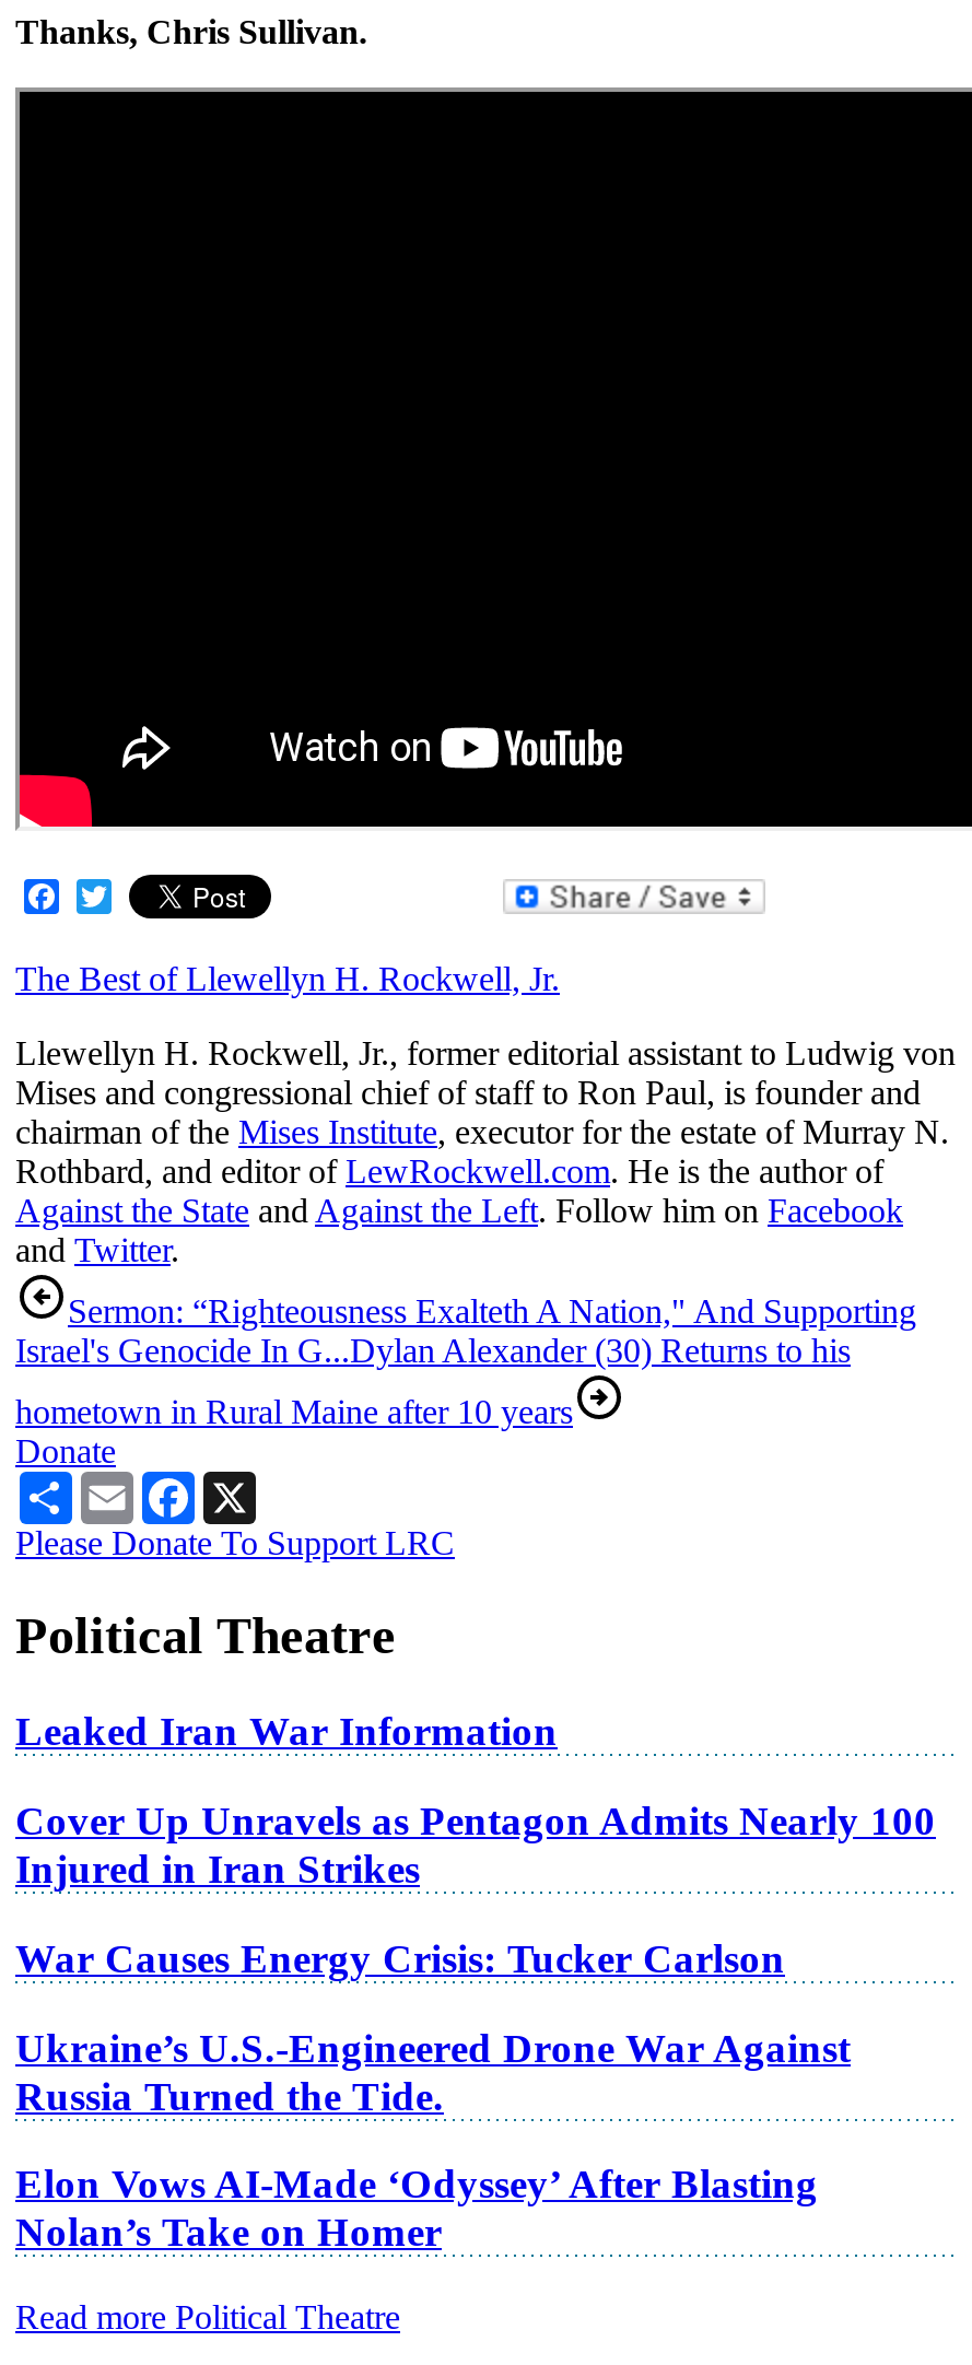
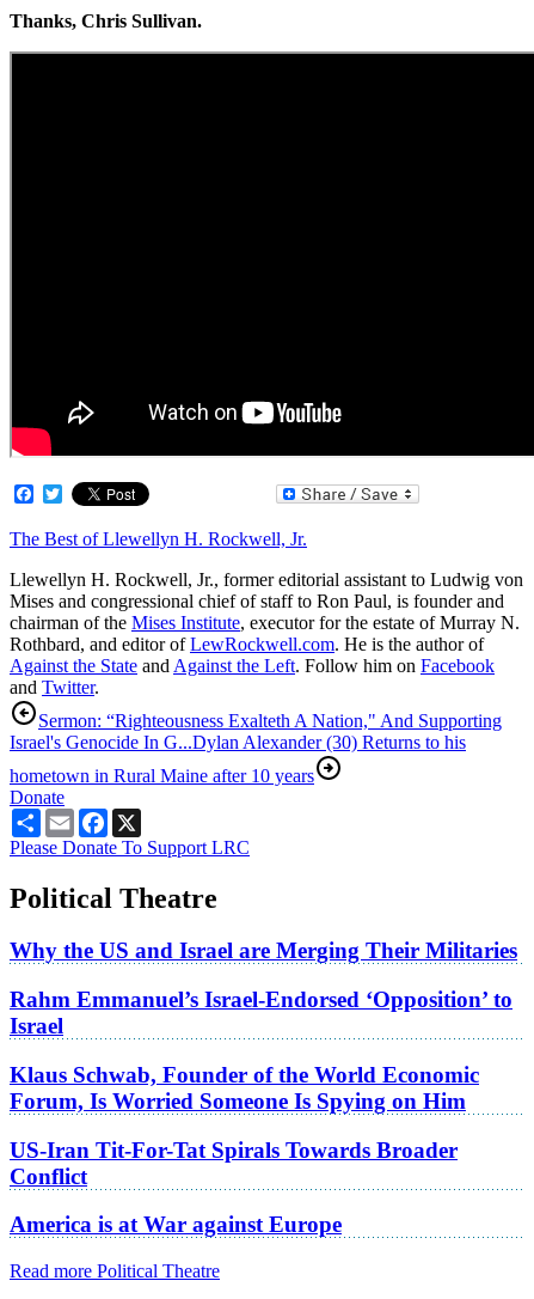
[15,1709,558,1755] Leaked Iran War Information -> [10,938,517,963] Why the US and Israel are Merging Their Militaries
[15,1798,936,1892] Cover Up Unravels as Pentagon Admits Nearly 100 | Injured in Iran Strikes -> [10,987,512,1038] Rahm Emmanuel’s Israel-Endorsed ‘Opposition’ to | Israel
[15,1935,785,1981] War Causes Energy Crisis: Tucker Carlson -> [10,1062,479,1113] Klaus Schwab, Founder of the World Economic | Forum, Is Worried Someone Is Spying on Him
[15,2024,851,2118] Ukraine’s U.S.-Engineered Drone War Against | Russia Turned the Tide. -> [10,1137,458,1188] US-Iran Tit-For-Tat Spirals Towards Broader | Conflict
[15,2161,818,2255] Elon Vows AI-Made ‘Odyssey’ After Blasting | Nolan’s Take on Homer -> [10,1212,342,1237] America is at War against Europe

